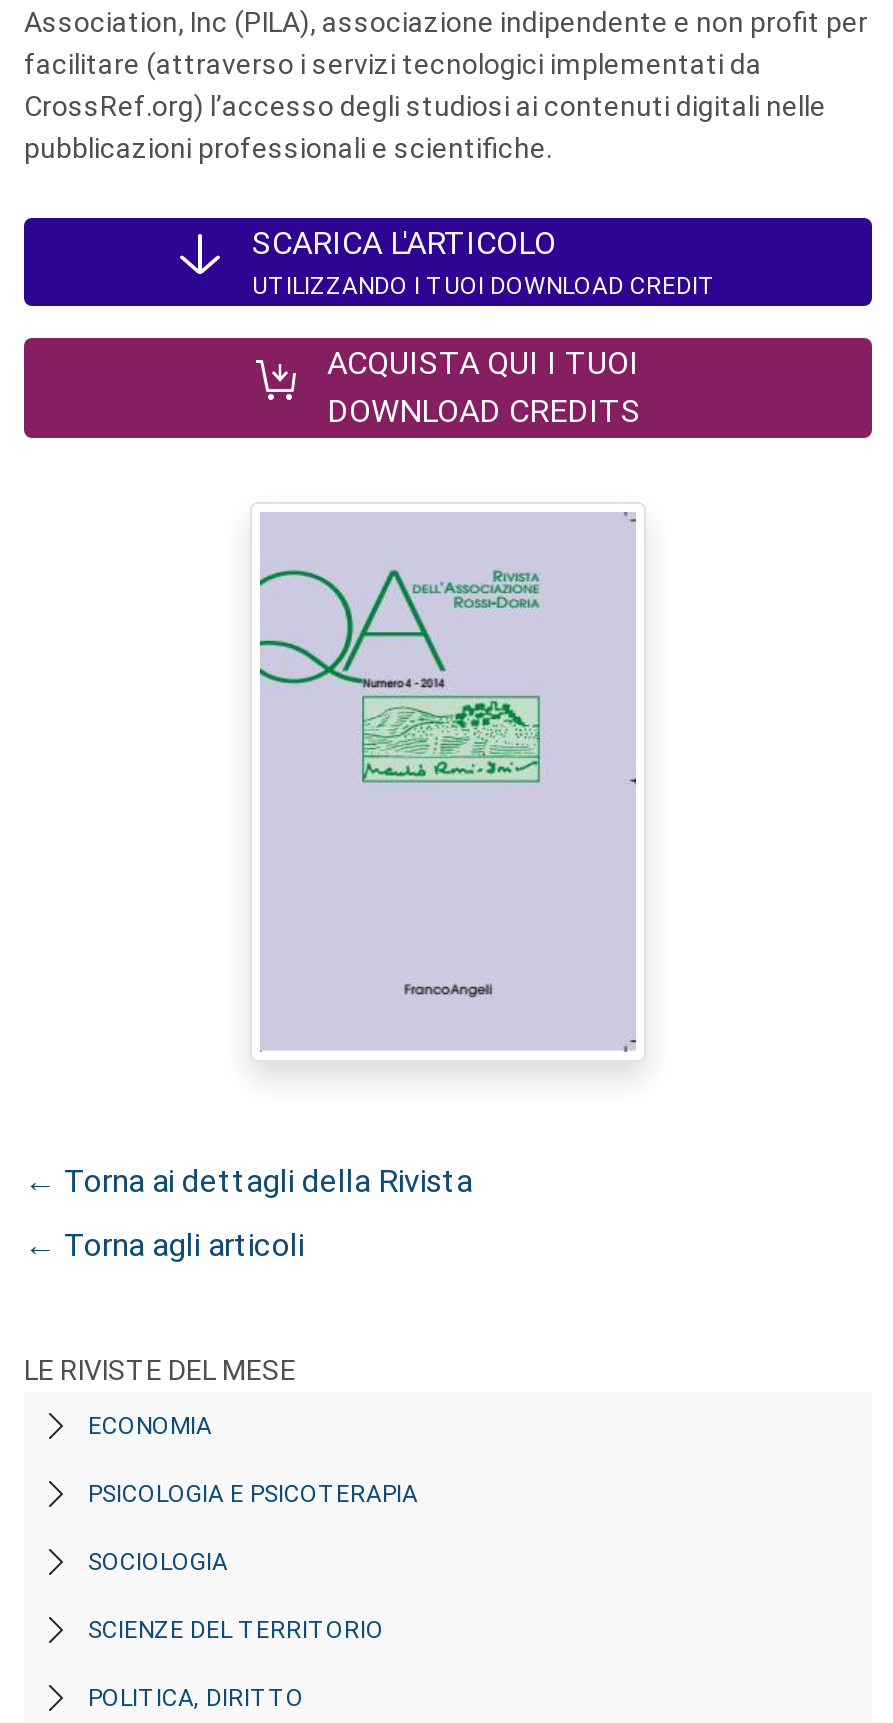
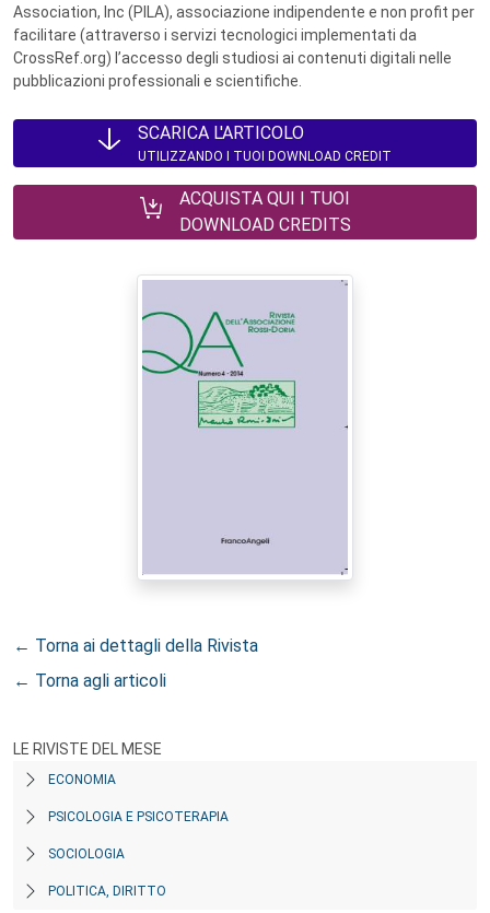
[88,1616,384,1644] SCIENZE DEL TERRITORIO -> none

